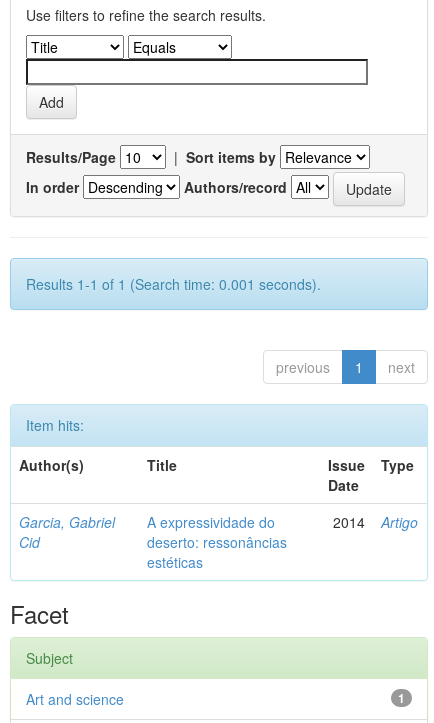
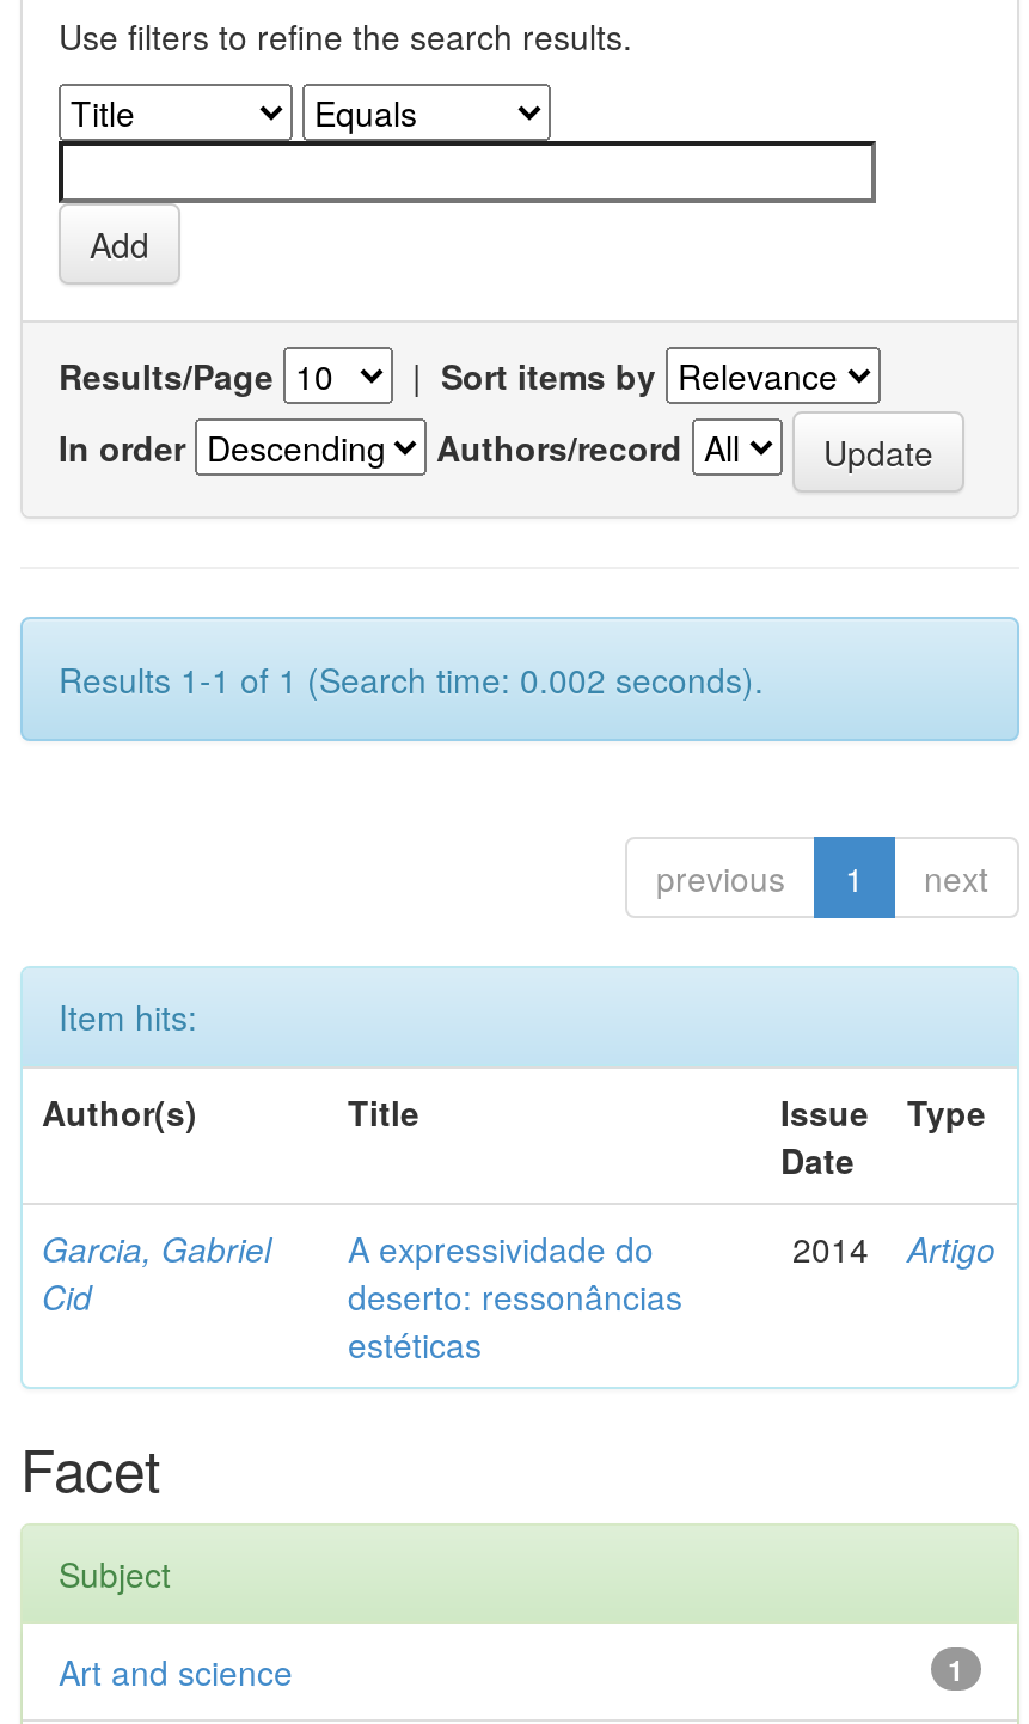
[26,274,321,294] Results 1-1 of 1 (Search time: 0.001 seconds). -> [59,655,764,703] Results 1-1 of 1 (Search time: 0.002 seconds).

